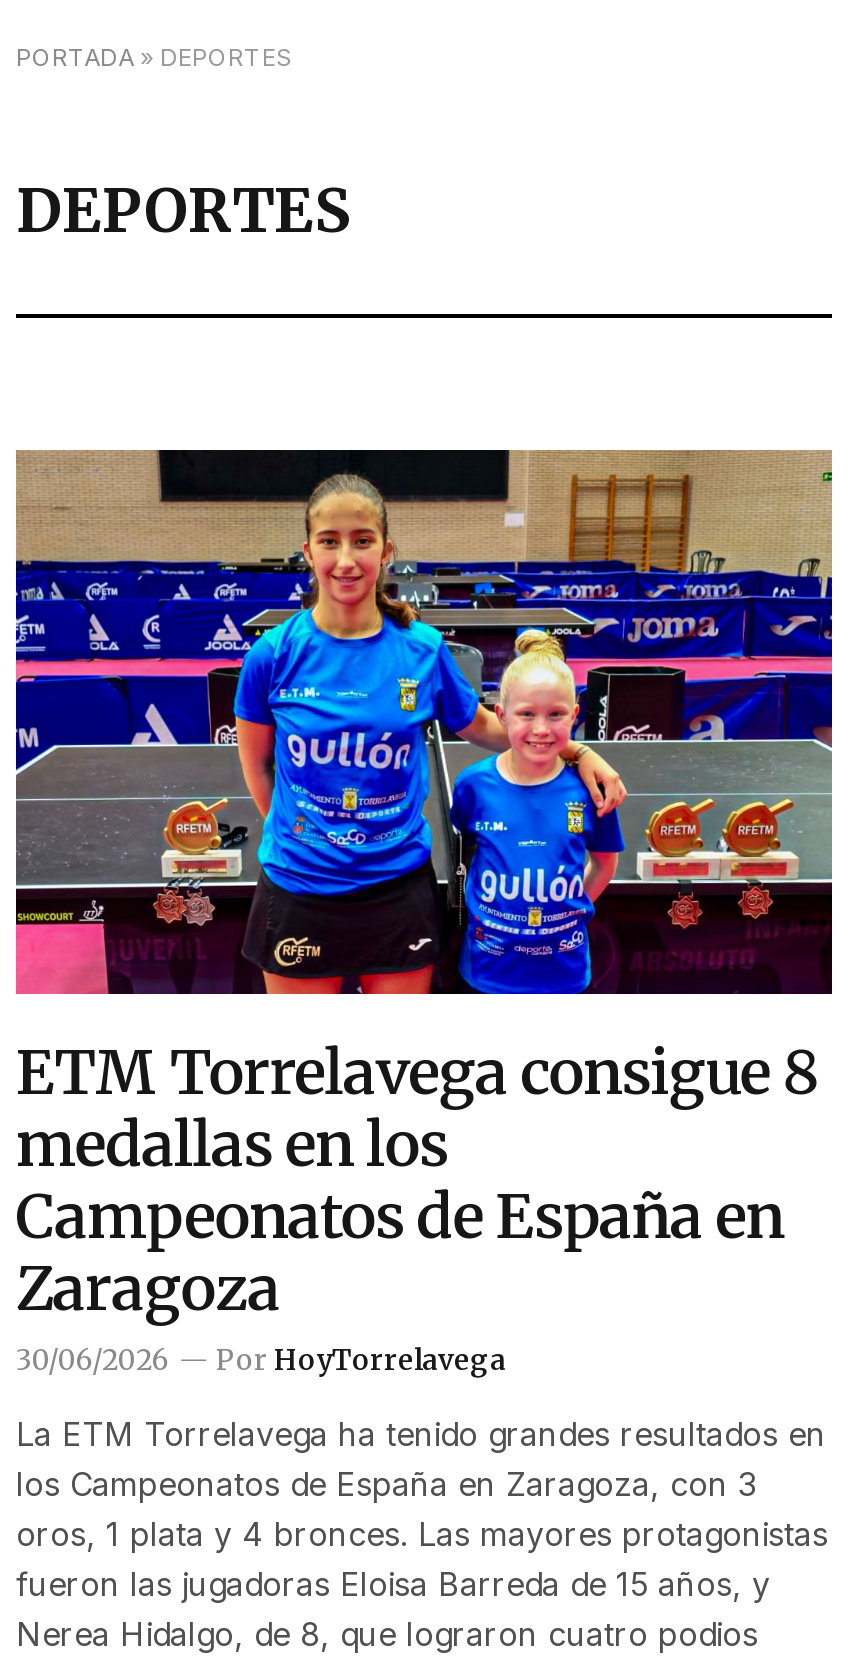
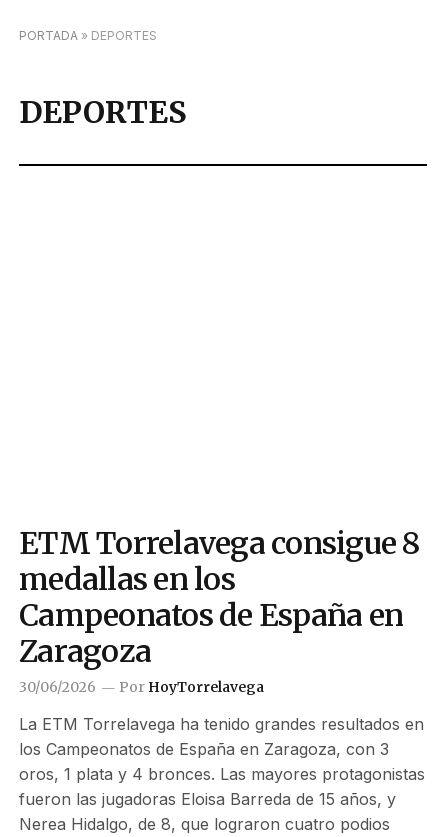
[14,447,834,997] [image] -> none

